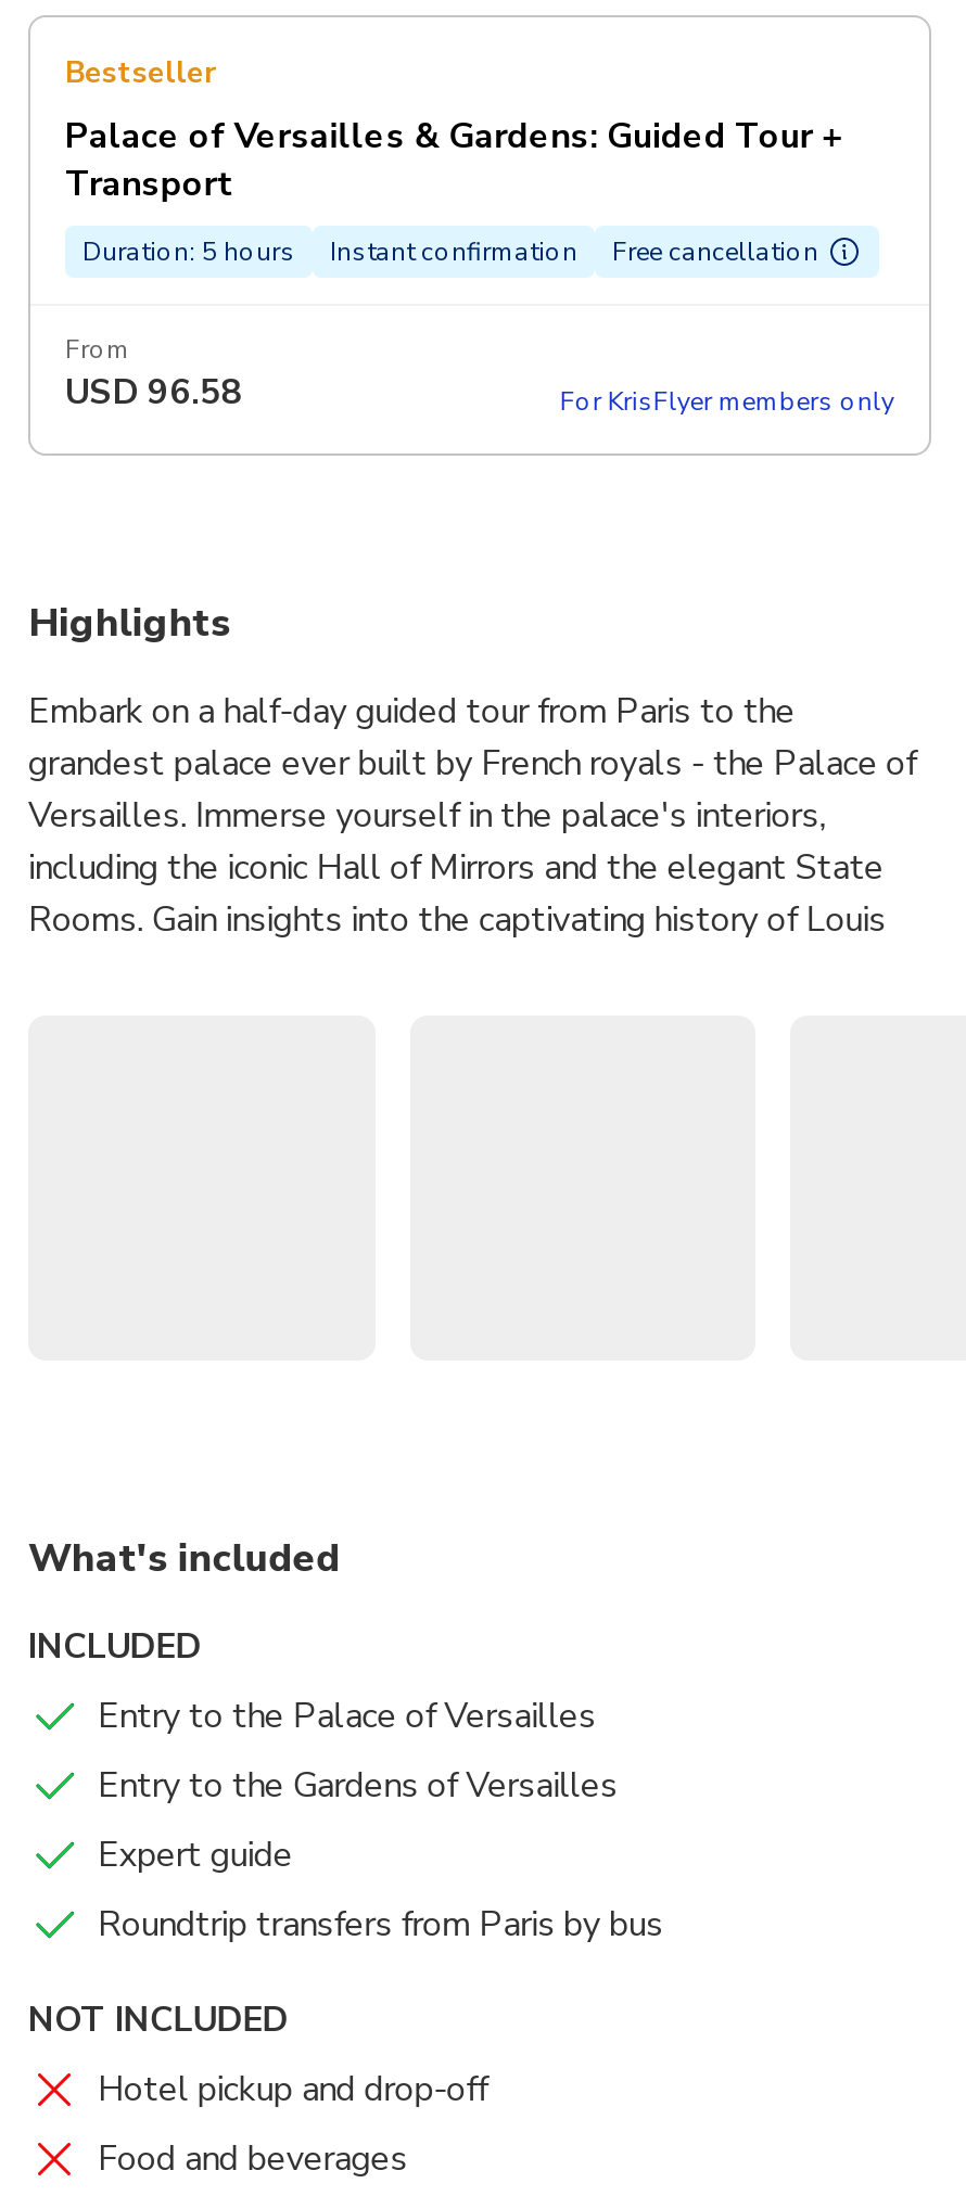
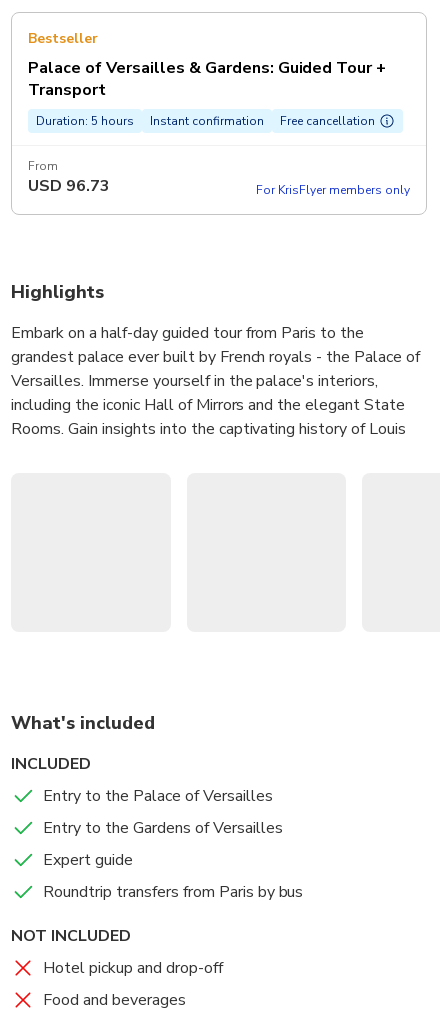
[65,368,243,416] USD 96.58 -> [28,175,110,197] USD 96.73

